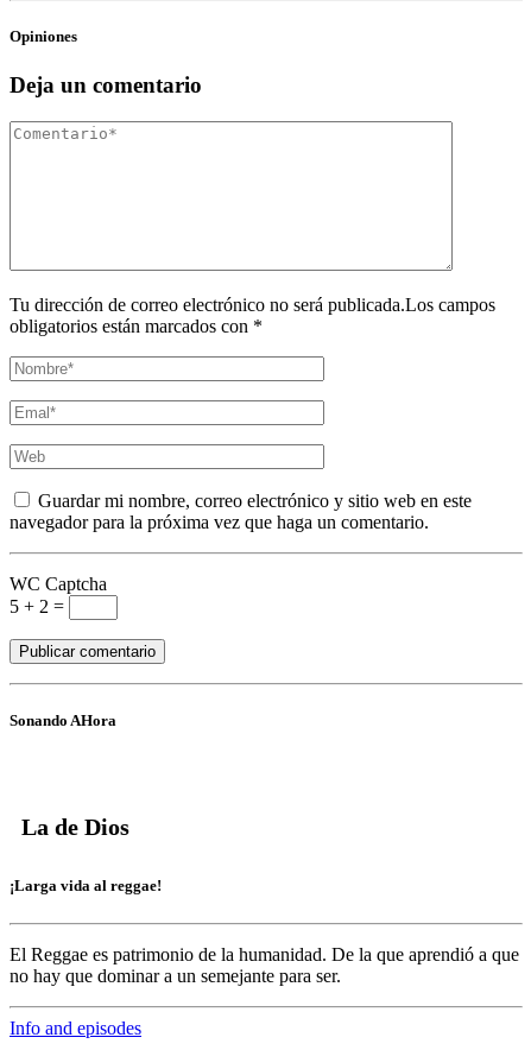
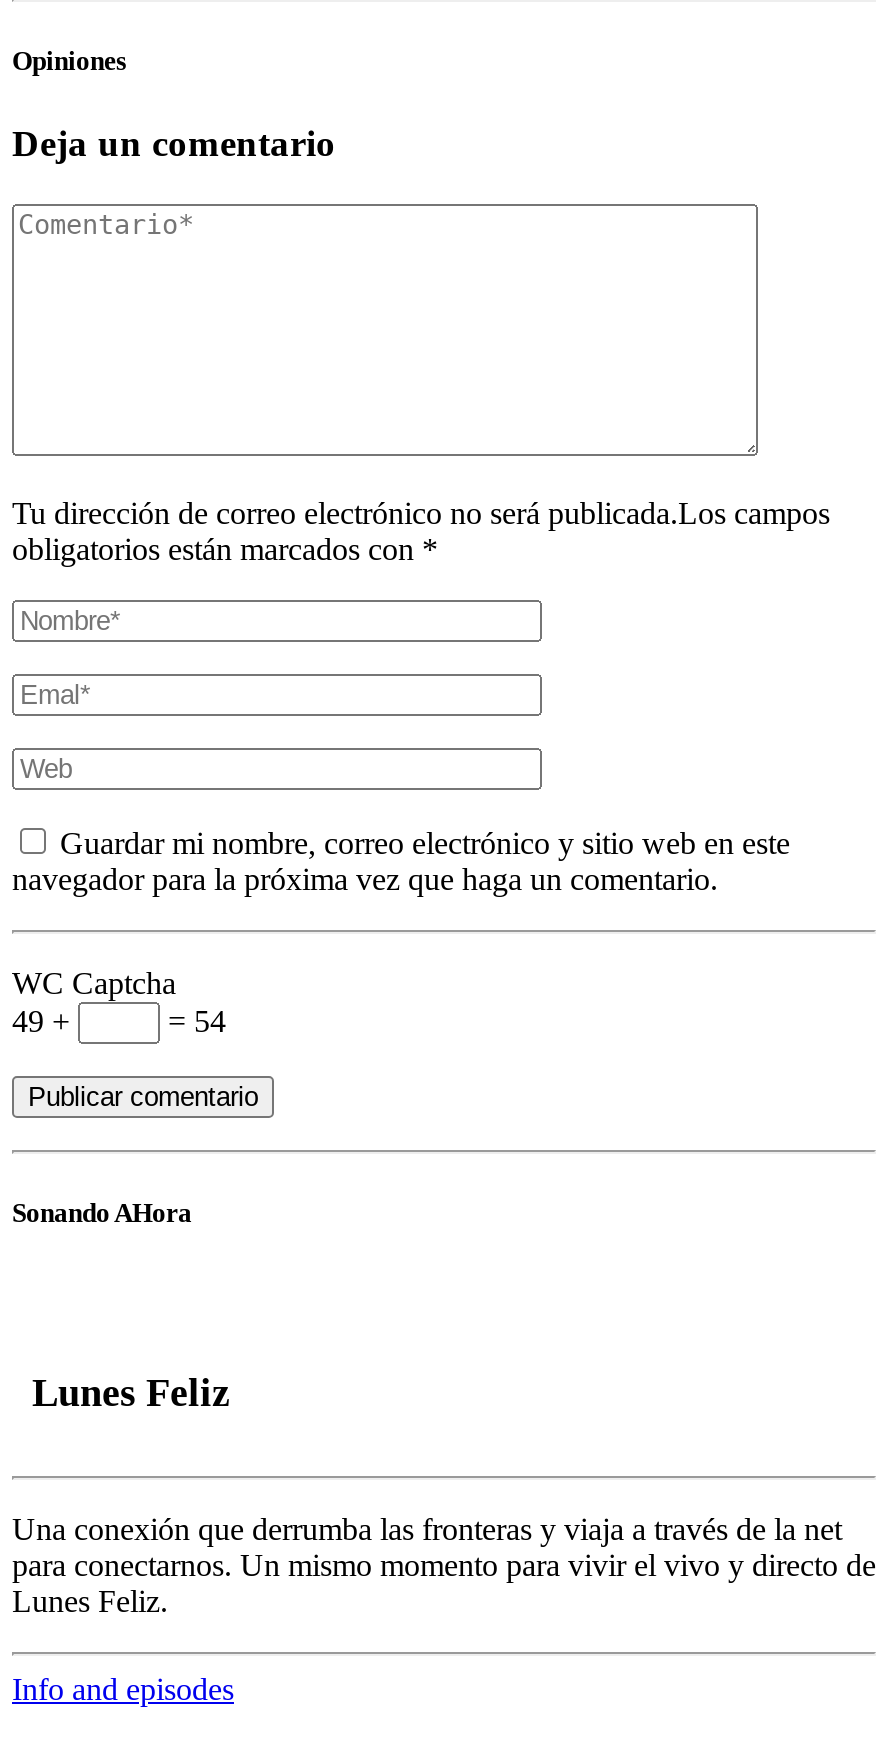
[10,596,69,616] 5 + 2 = -> [12,1003,226,1037] 49 + | = 54
[10,814,519,985] La de Dios | ¡Larga vida al reggae! | El Reggae es patrimonio de la humanidad. De la que aprendió a que | no hay que dominar a un semejante para ser. -> [12,1371,876,1619] Lunes Feliz | Una conexión que derrumba las fronteras y viaja a través de la net | para conectarnos. Un mismo momento para vivir el vivo y directo de | Lunes Feliz.

